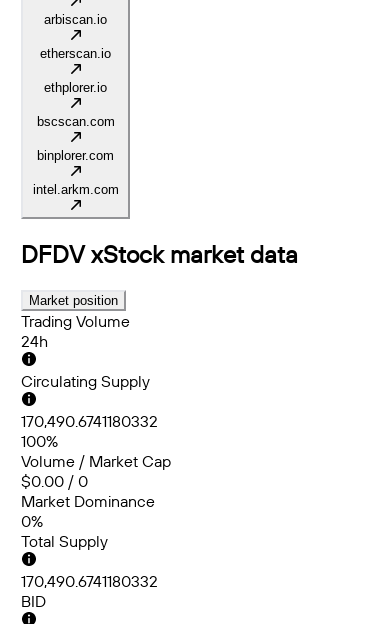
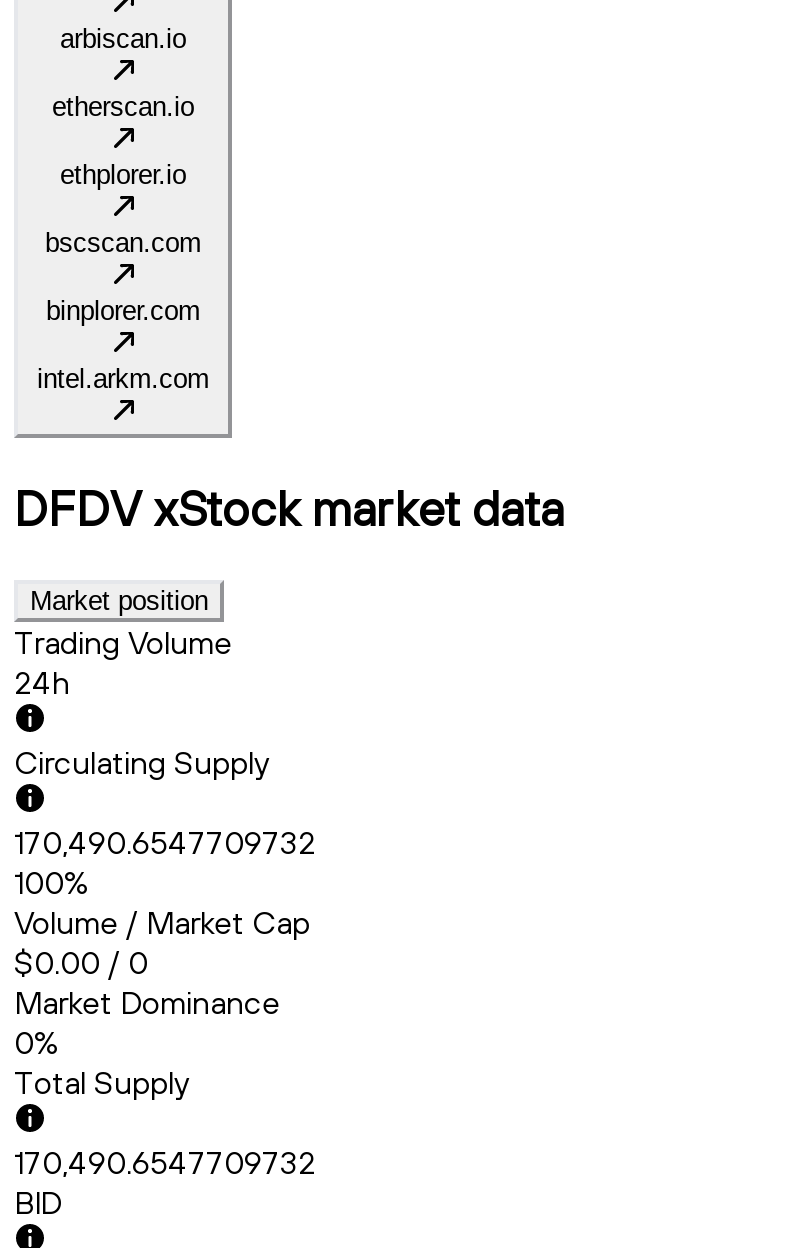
[21,411,158,431] 170,490.6741180332 -> [14,822,316,862] 170,490.6547709732
[21,571,158,591] 170,490.6741180332 -> [14,1142,316,1182] 170,490.6547709732

